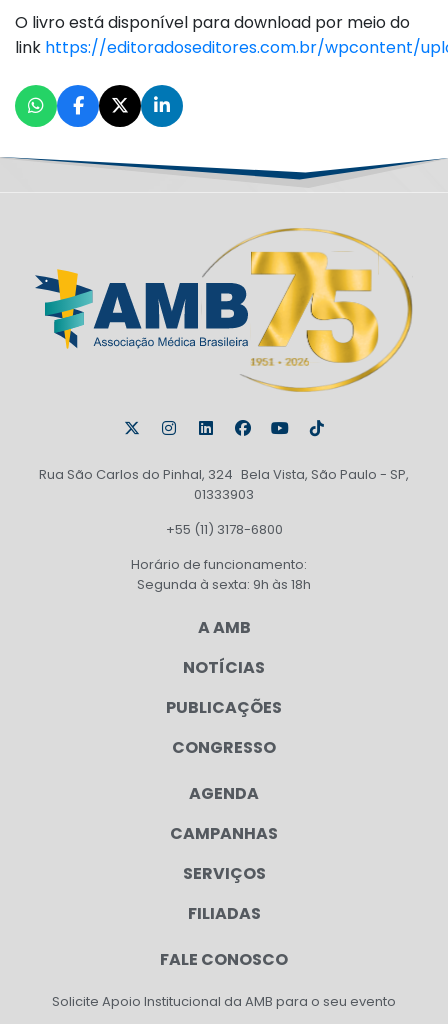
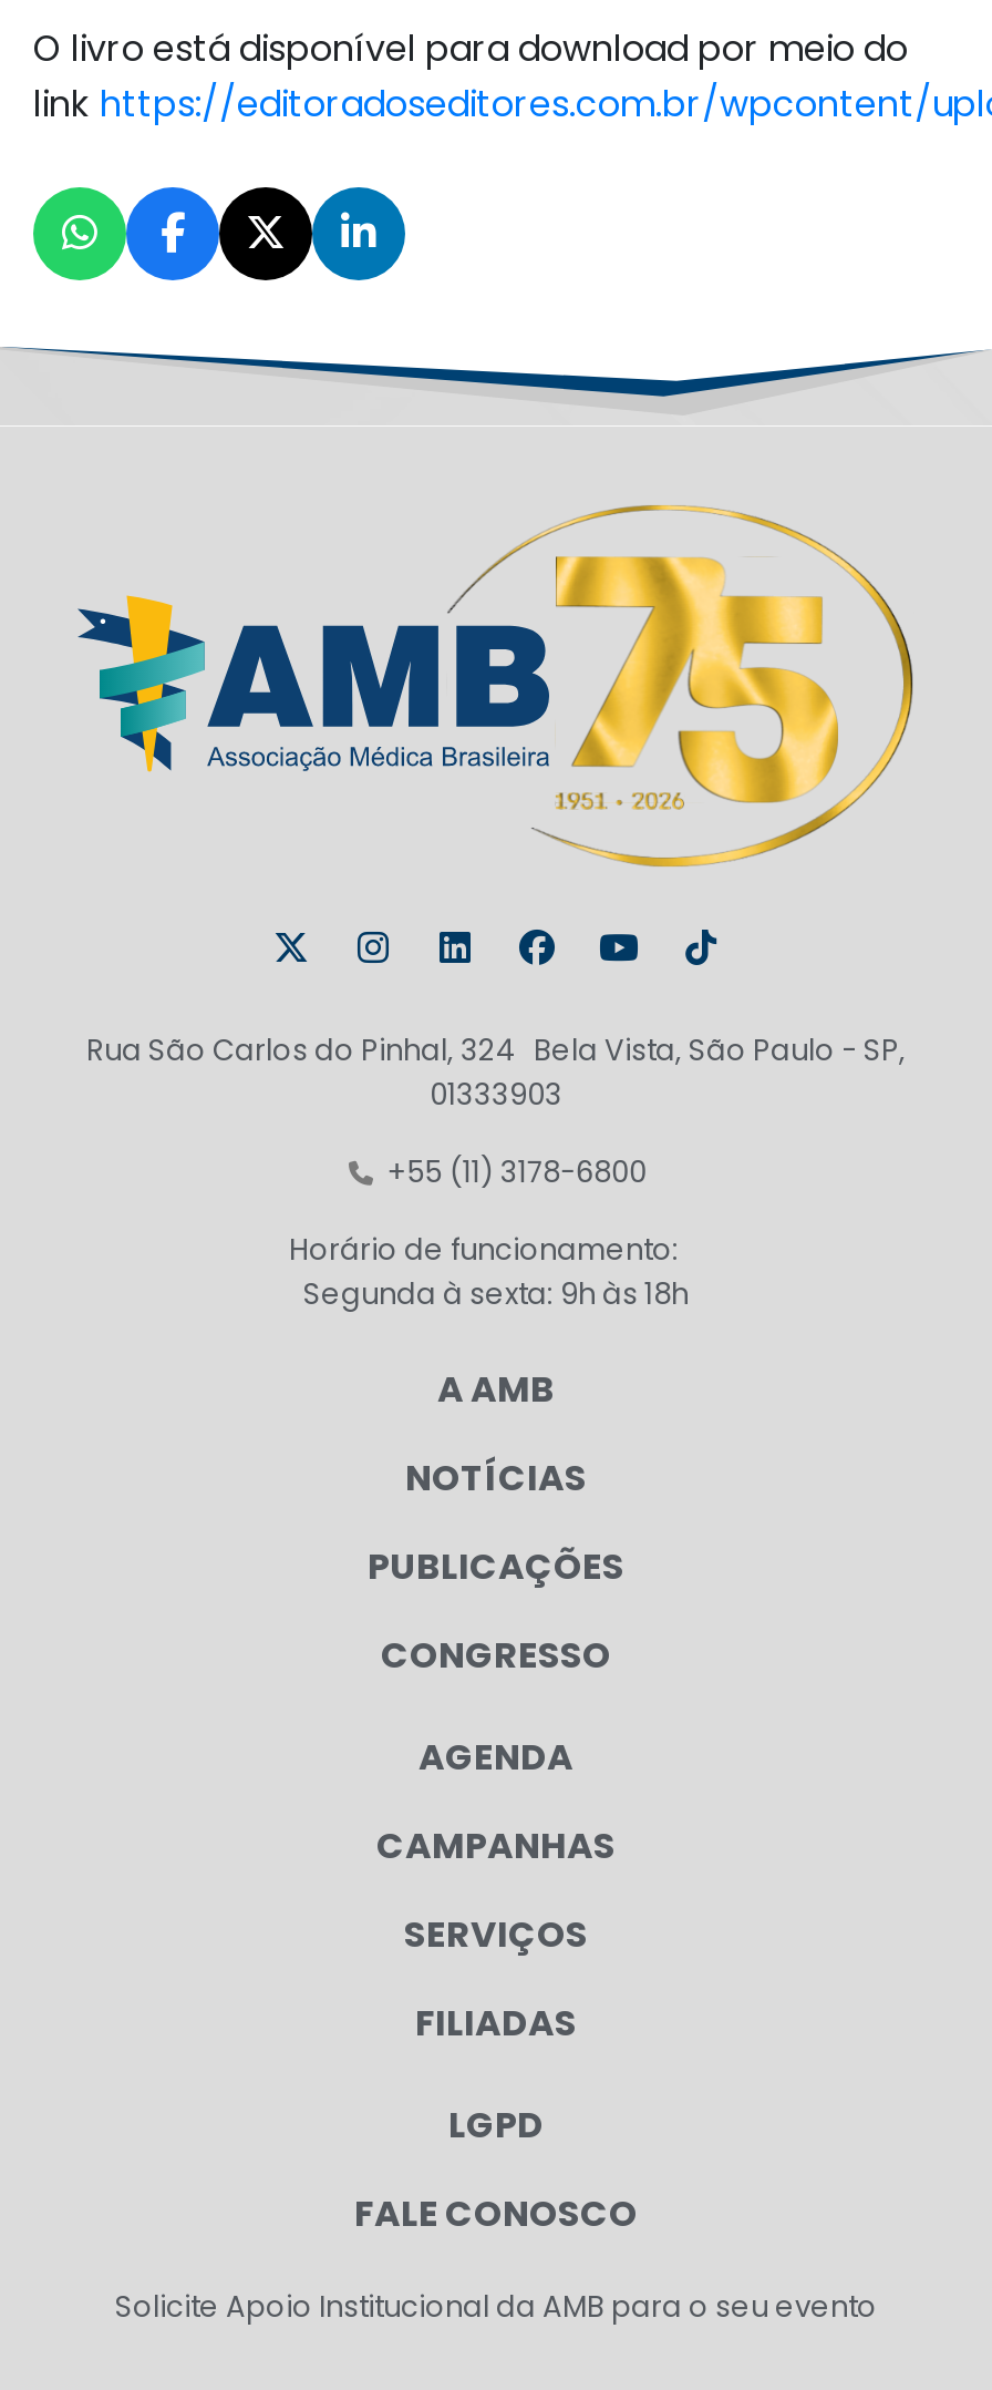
none -> [448,2100,544,2151] LGPD

